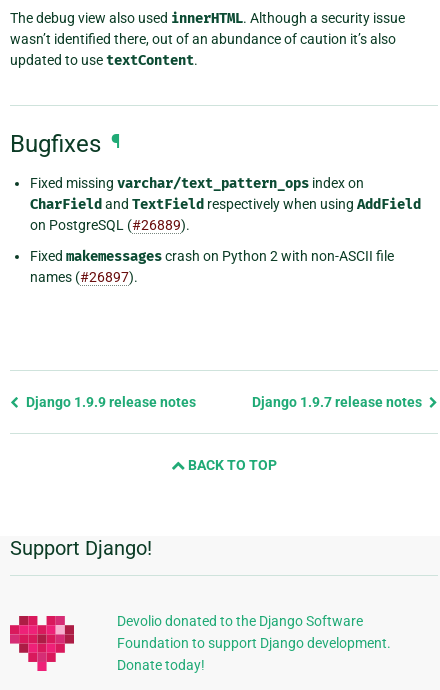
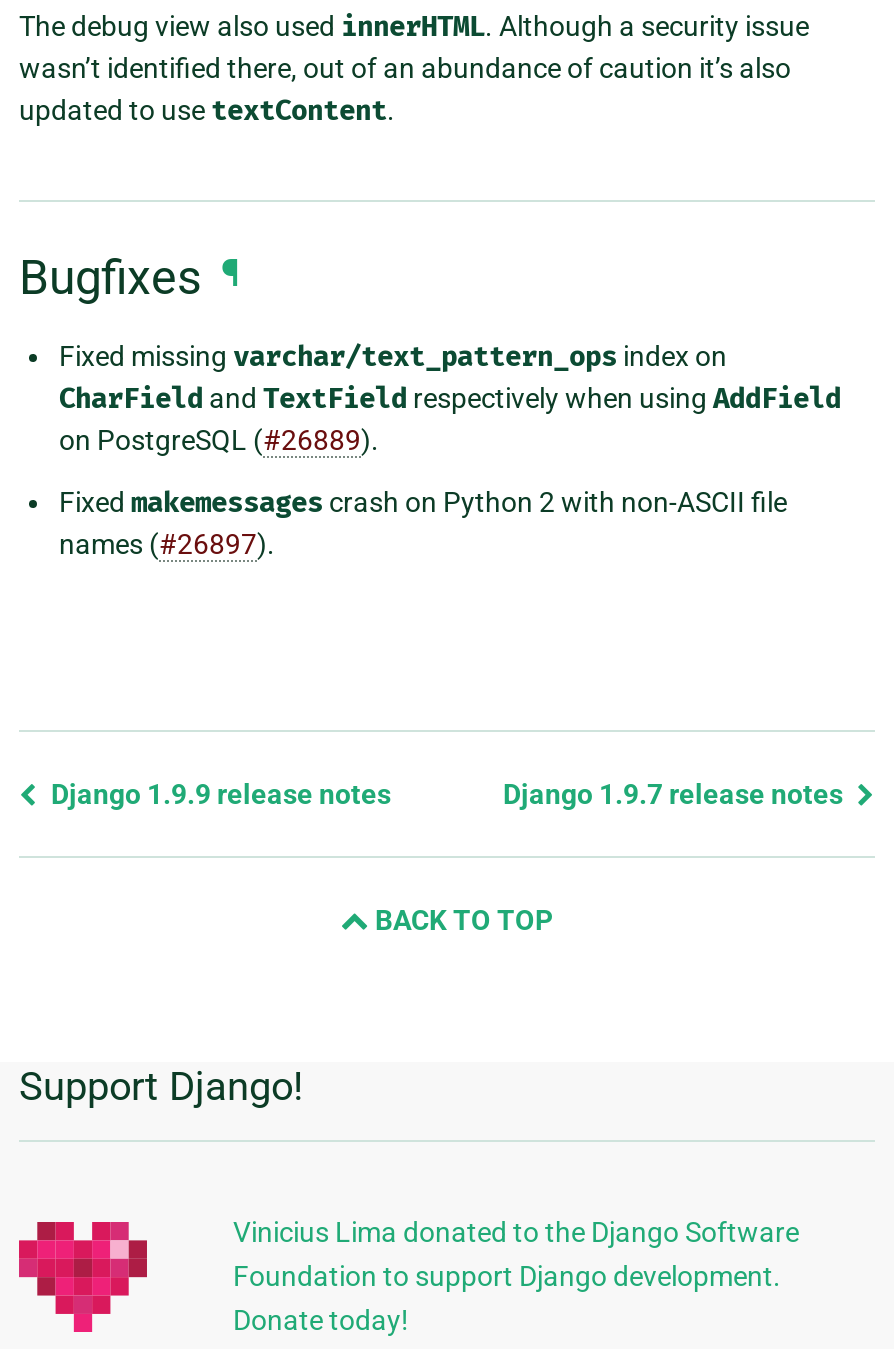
[117,613,363,629] Devolio donated to the Django Software -> [233,1216,799,1248] Vinicius Lima donated to the Django Software

